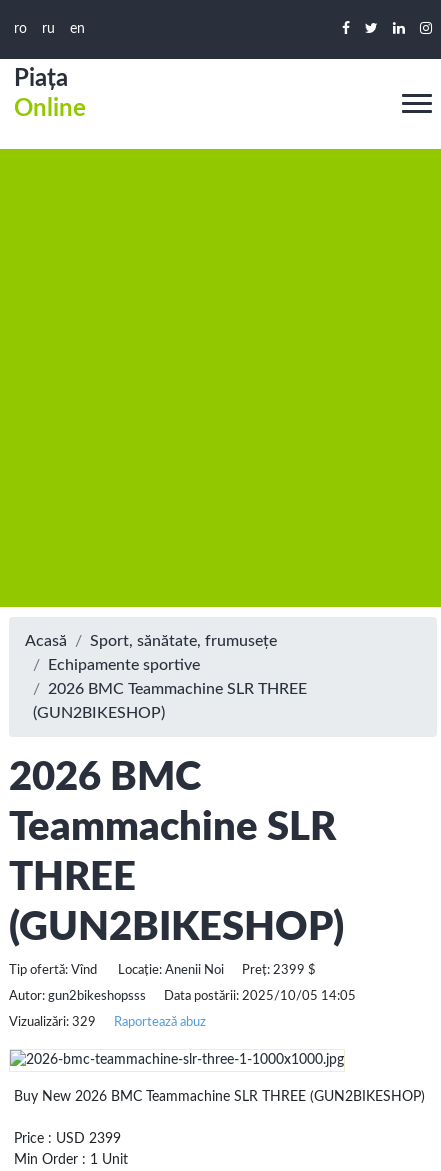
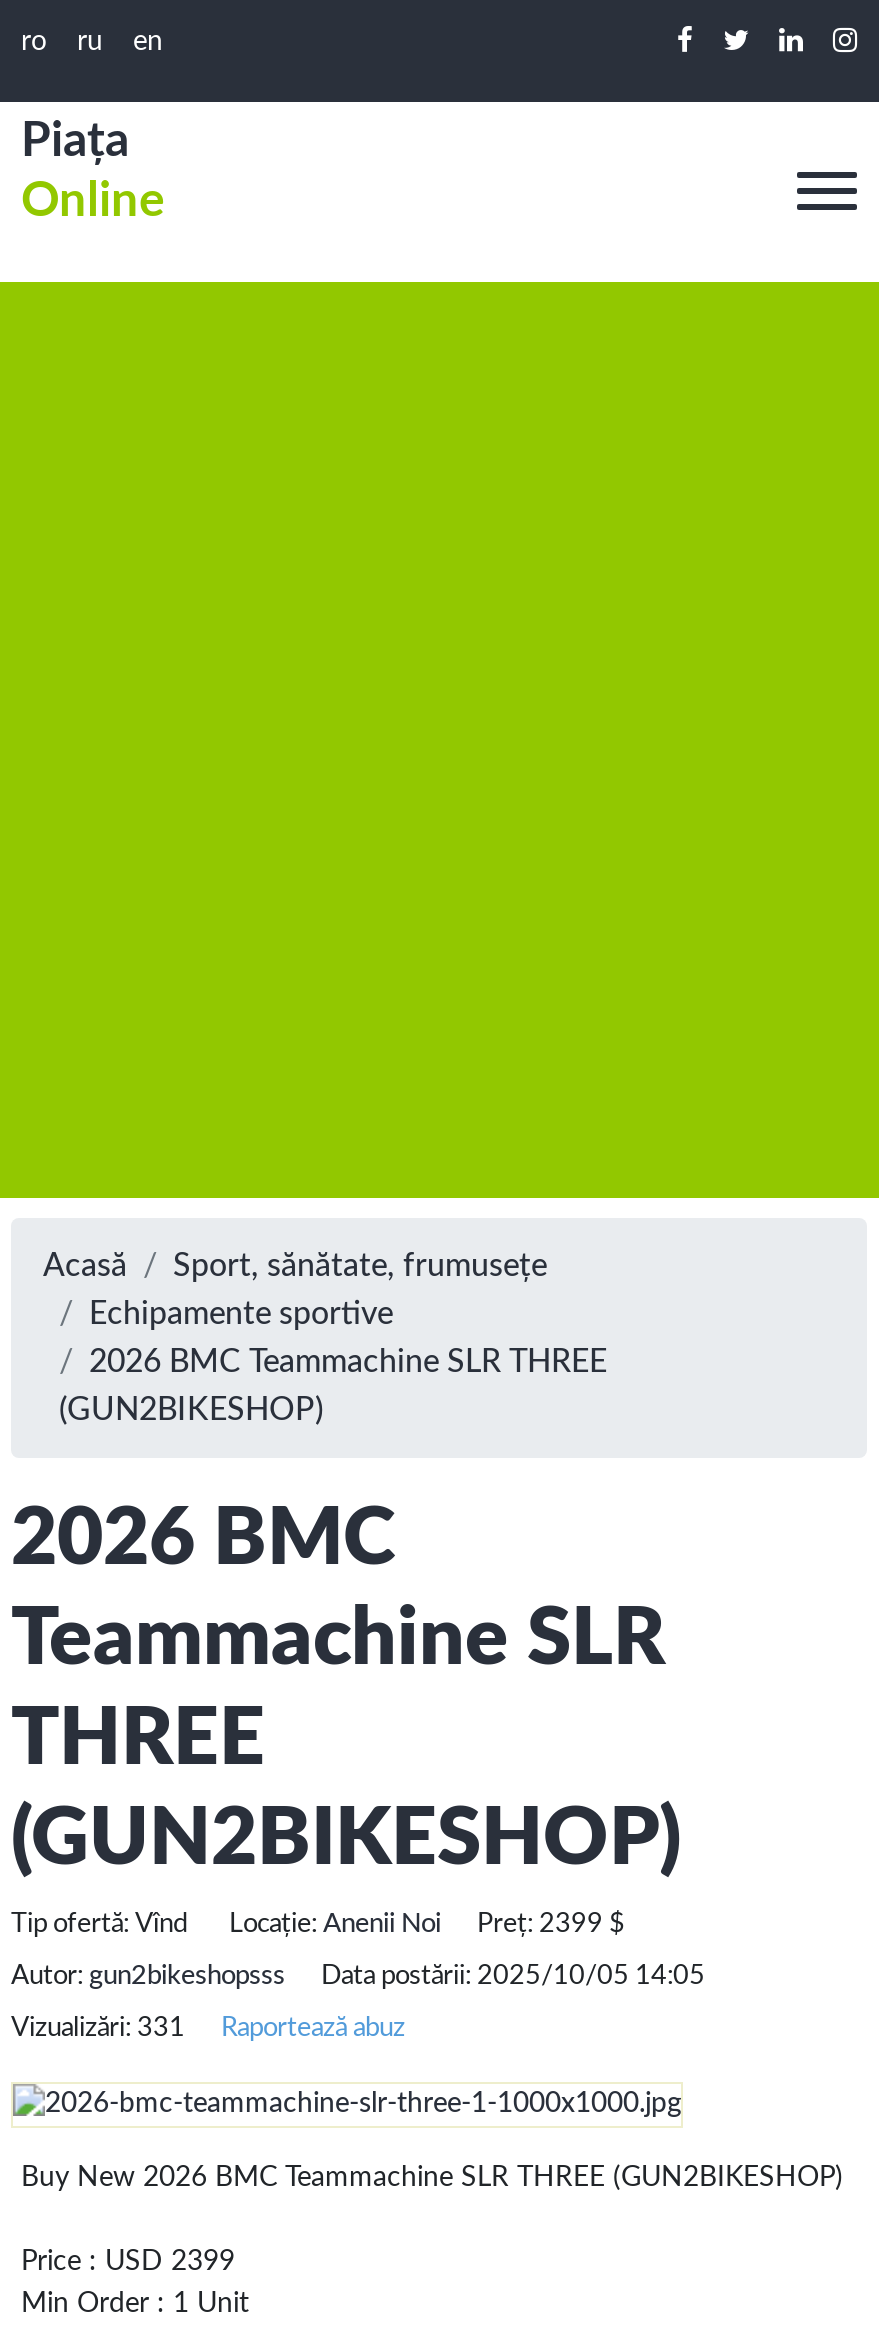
[9,1015,206,1029] Vizualizări: 329 Raportează abuz -> [11,2014,405,2042] Vizualizări: 331 Raportează abuz

